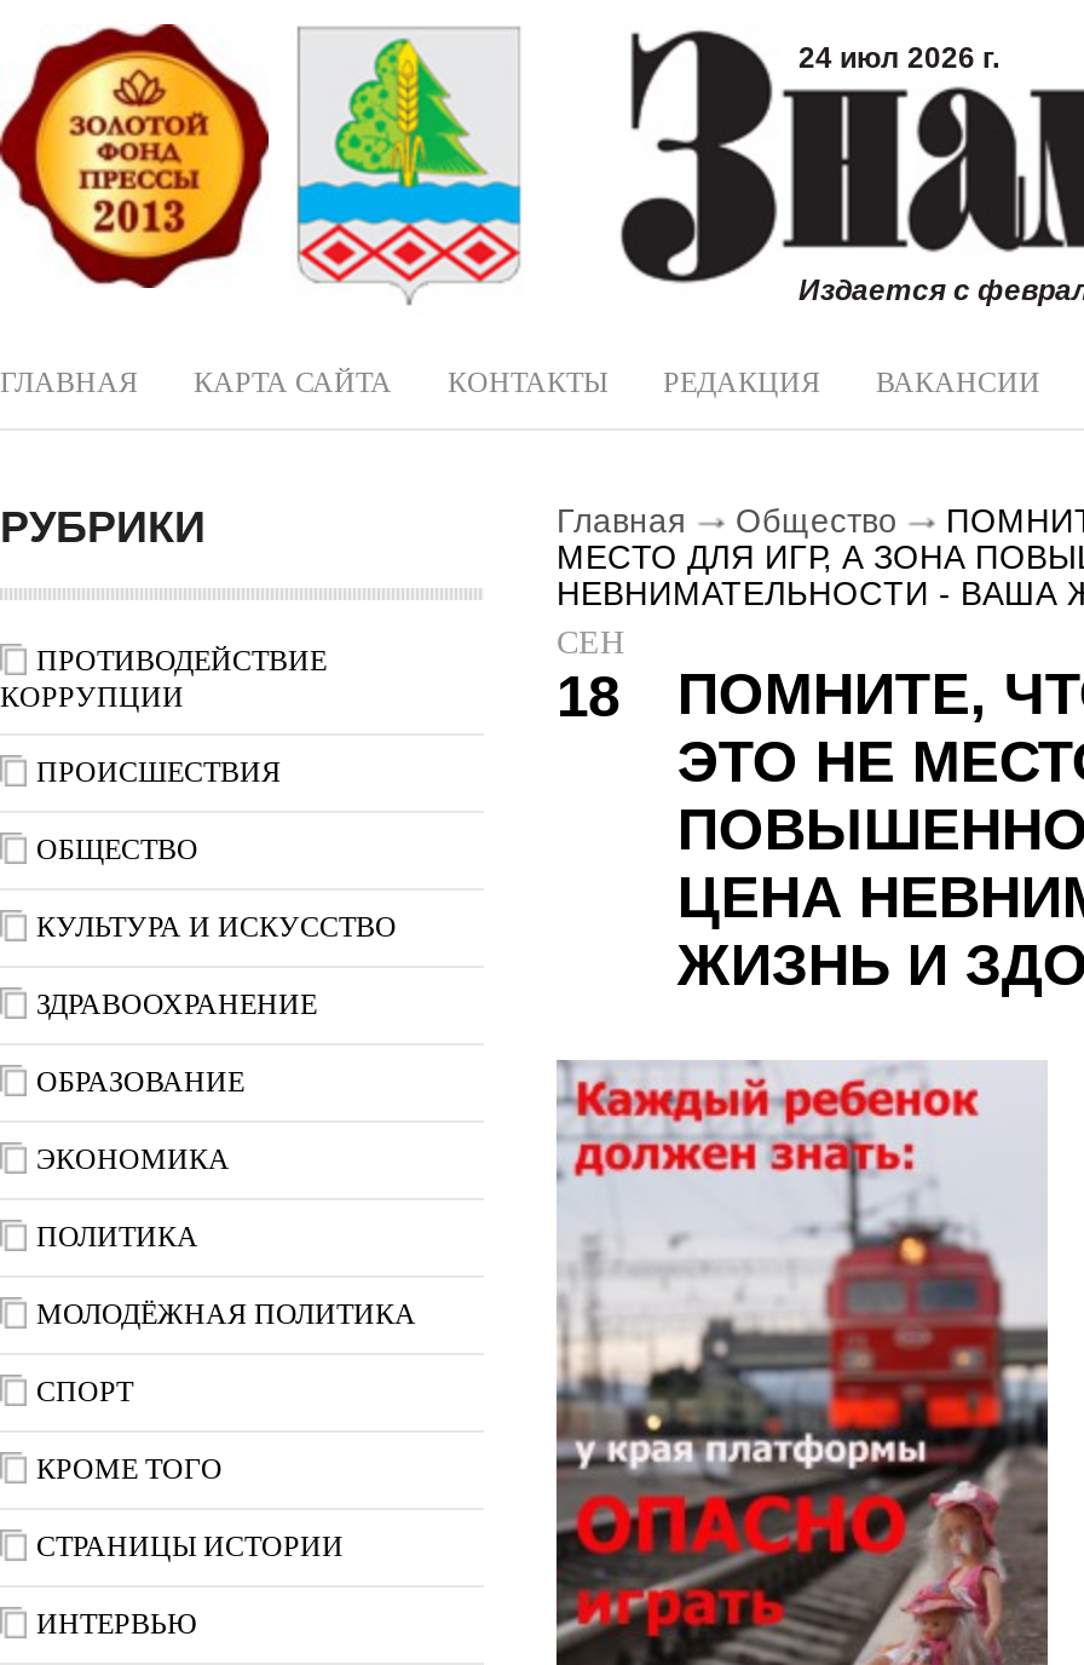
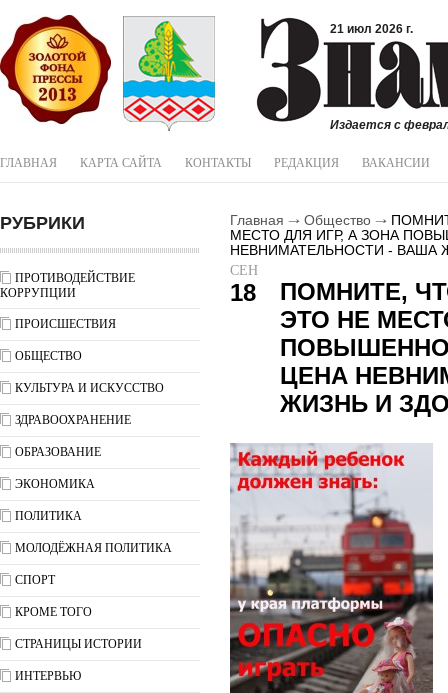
[798,41,999,75] 24 июл 2026 г. -> [330,22,413,36] 21 июл 2026 г.

